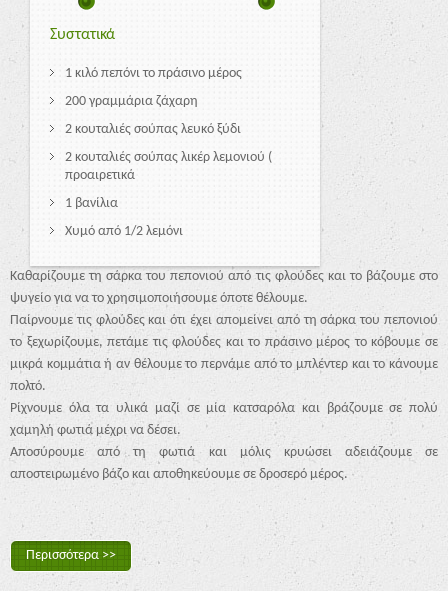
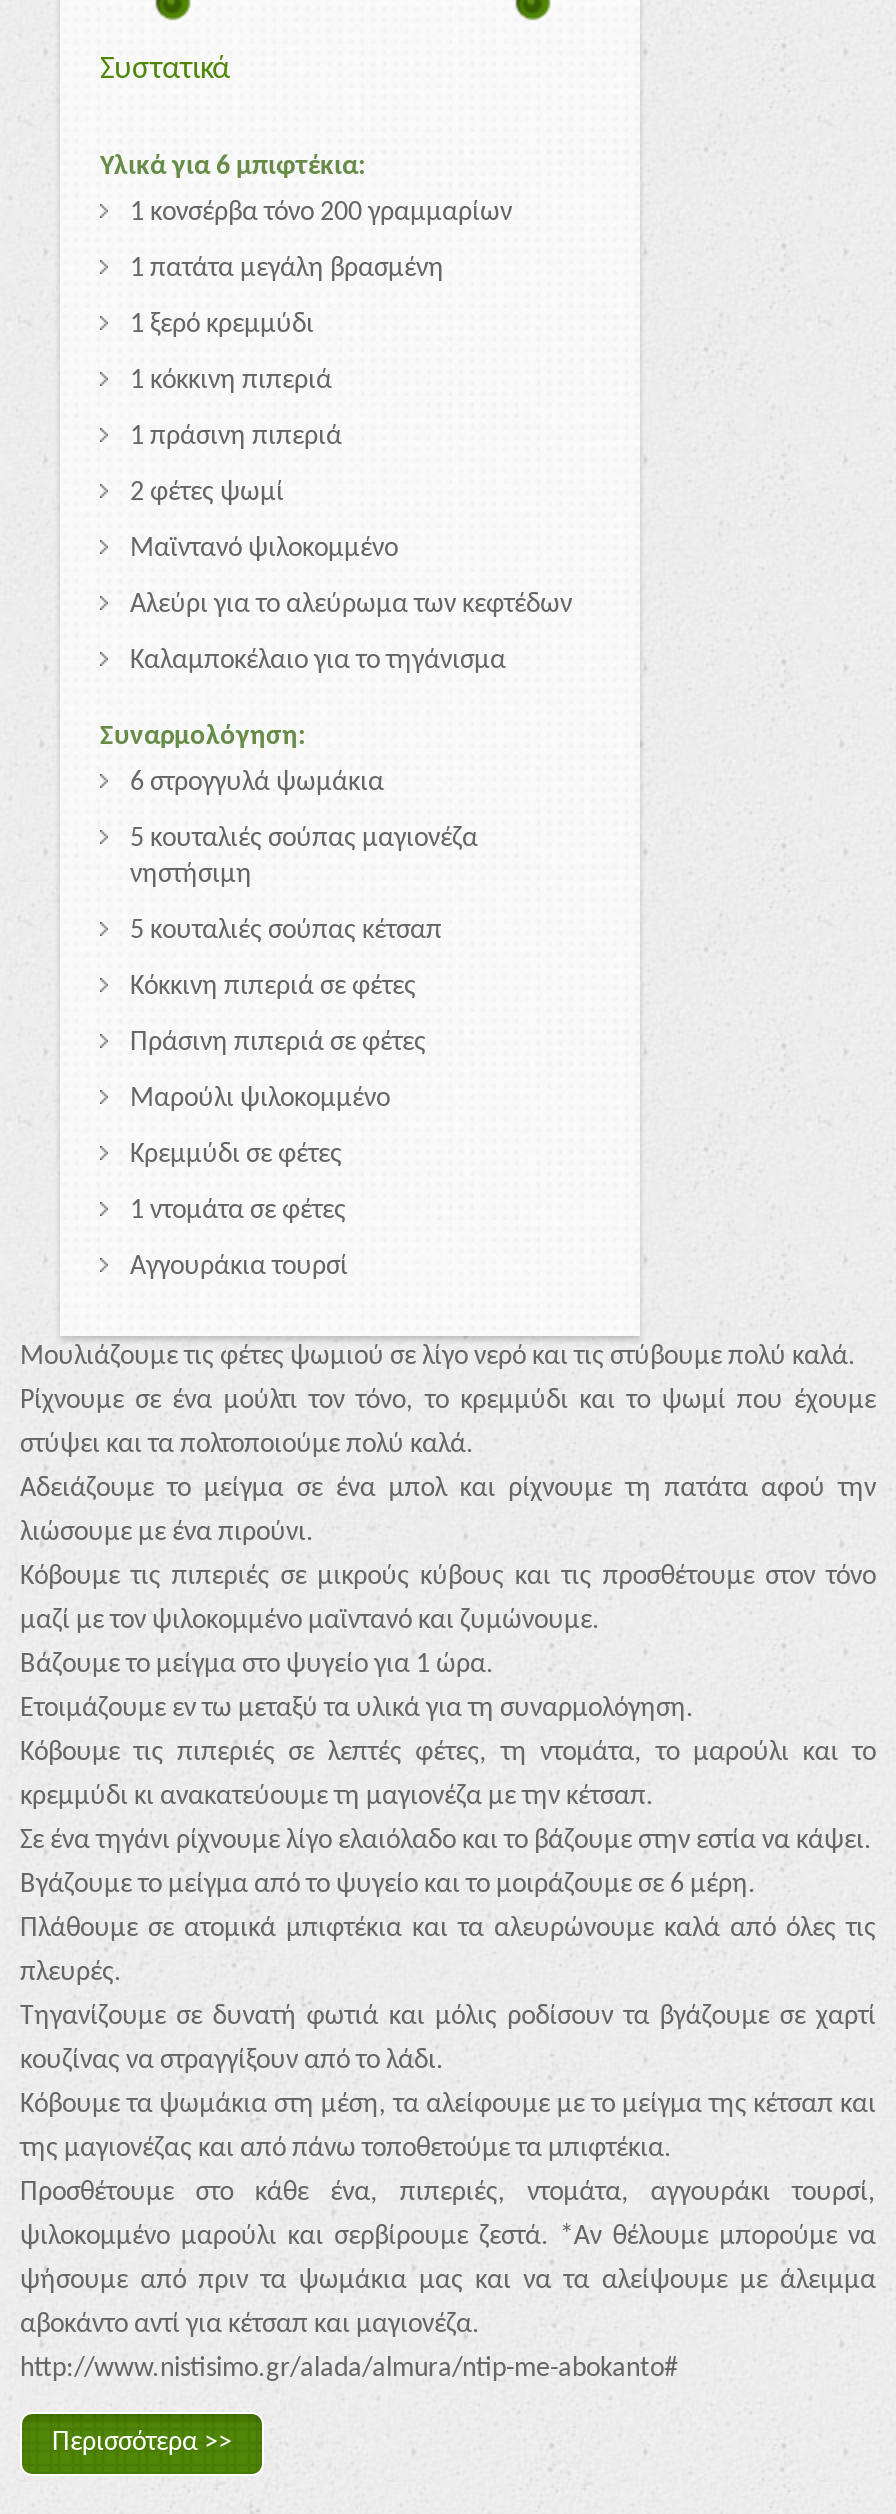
[10,66,438,482] 1 κιλό πεπόνι το πράσινο μέρος | 200 γραμμάρια ζάχαρη | 2 κουταλιές σούπας λευκό ξύδι | 2 κουταλιές σούπας λικέρ λεμονιού ( | προαιρετικά | 1 βανίλια | Χυμό από 1/2 λεμόνι | Καθαρίζουμε τη σάρκα του πεπονιού από τις φλούδες και το βάζουμε στο | ψυγείο για να το χρησιμοποιήσουμε όποτε θέλουμε. | Παίρνουμε τις φλούδες και ότι έχει απομείνει από τη σάρκα του πεπονιού | το ξεχωρίζουμε, πετάμε τις φλούδες και το πράσινο μέρος το κόβουμε σε | μικρά κομμάτια ή αν θέλουμε το περνάμε από το μπλέντερ και το κάνουμε | πολτό. | Ρίχνουμε όλα τα υλικά μαζί σε μία κατσαρόλα και βράζουμε σε πολύ | χαμηλή φωτιά μέχρι να δέσει. | Αποσύρουμε από τη φωτιά και μόλις κρυώσει αδειάζουμε σε | αποστειρωμένο βάζο και αποθηκεύουμε σε δροσερό μέρος. -> [20,152,876,2384] Υλικά για 6 μπιφτέκια: | 1 κονσέρβα τόνο 200 γραμμαρίων | 1 πατάτα μεγάλη βρασμένη | 1 ξερό κρεμμύδι | 1 κόκκινη πιπεριά | 1 πράσινη πιπεριά | 2 φέτες ψωμί | Μαϊντανό ψιλοκομμένο | Αλεύρι για το αλεύρωμα των κεφτέδων | Καλαμποκέλαιο για το τηγάνισμα | Συναρμολόγηση: | 6 στρογγυλά ψωμάκια | 5 κουταλιές σούπας μαγιονέζα | νηστήσιμη | 5 κουταλιές σούπας κέτσαπ | Κόκκινη πιπεριά σε φέτες | Πράσινη πιπεριά σε φέτες | Μαρούλι ψιλοκομμένο | Κρεμμύδι σε φέτες | 1 ντομάτα σε φέτες | Αγγουράκια τουρσί | Μουλιάζουμε τις φέτες ψωμιού σε λίγο νερό και τις στύβουμε πολύ καλά. | Ρίχνουμε σε ένα μούλτι τον τόνο, το κρεμμύδι και το ψωμί που έχουμε | στύψει και τα πολτοποιούμε πολύ καλά. | Αδειάζουμε το μείγμα σε ένα μπολ και ρίχνουμε τη πατάτα αφού την | λιώσουμε με ένα πιρούνι. | Κόβουμε τις πιπεριές σε μικρούς κύβους και τις προσθέτουμε στον τόνο | μαζί με τον ψιλοκομμένο μαϊντανό και ζυμώνουμε. | Βάζουμε το μείγμα στο ψυγείο για 1 ώρα. | Ετοιμάζουμε εν τω μεταξύ τα υλικά για τη συναρμολόγηση. | Κόβουμε τις πιπεριές σε λεπτές φέτες, τη ντομάτα, το μαρούλι και το | κρεμμύδι κι ανακατεύουμε τη μαγιονέζα με την κέτσαπ. | Σε ένα τηγάνι ρίχνουμε λίγο ελαιόλαδο και το βάζουμε στην εστία να κάψει. | Βγάζουμε το μείγμα από το ψυγείο και το μοιράζουμε σε 6 μέρη. | Πλάθουμε σε ατομικά μπιφτέκια και τα αλευρώνουμε καλά από όλες τις | πλευρές. | Τηγανίζουμε σε δυνατή φωτιά και μόλις ροδίσουν τα βγάζουμε σε χαρτί | κουζίνας να στραγγίξουν από το λάδι. | Κόβουμε τα ψωμάκια στη μέση, τα αλείφουμε με το μείγμα της κέτσαπ και | της μαγιονέζας και από πάνω τοποθετούμε τα μπιφτέκια. | Προσθέτουμε στο κάθε ένα, πιπεριές, ντομάτα, αγγουράκι τουρσί, | ψιλοκομμένο μαρούλι και σερβίρουμε ζεστά. *Αν θέλουμε μπορούμε να | ψήσουμε από πριν τα ψωμάκια μας και να τα αλείψουμε με άλειμμα | αβοκάντο αντί για κέτσαπ και μαγιονέζα. | http://www.nistisimo.gr/alada/almura/ntip-me-abokanto#

